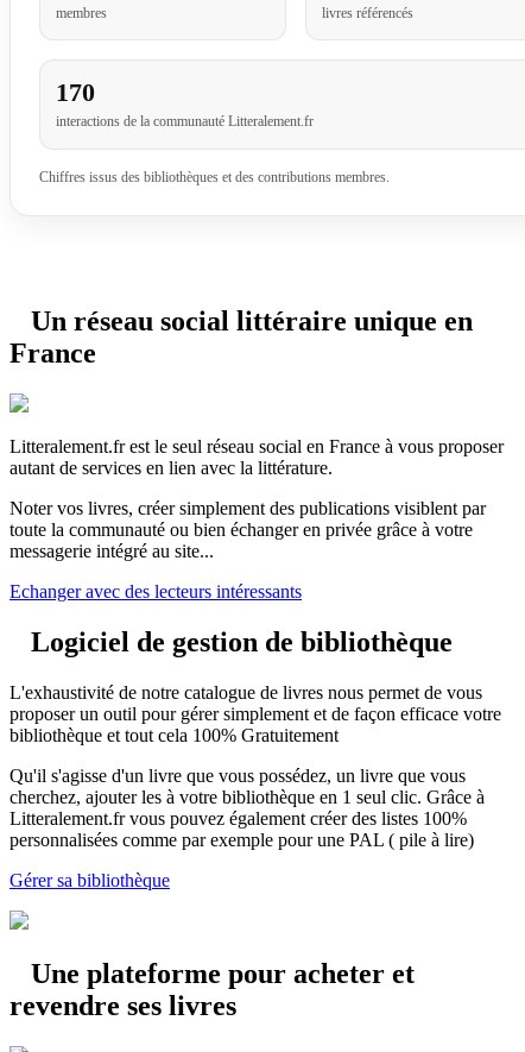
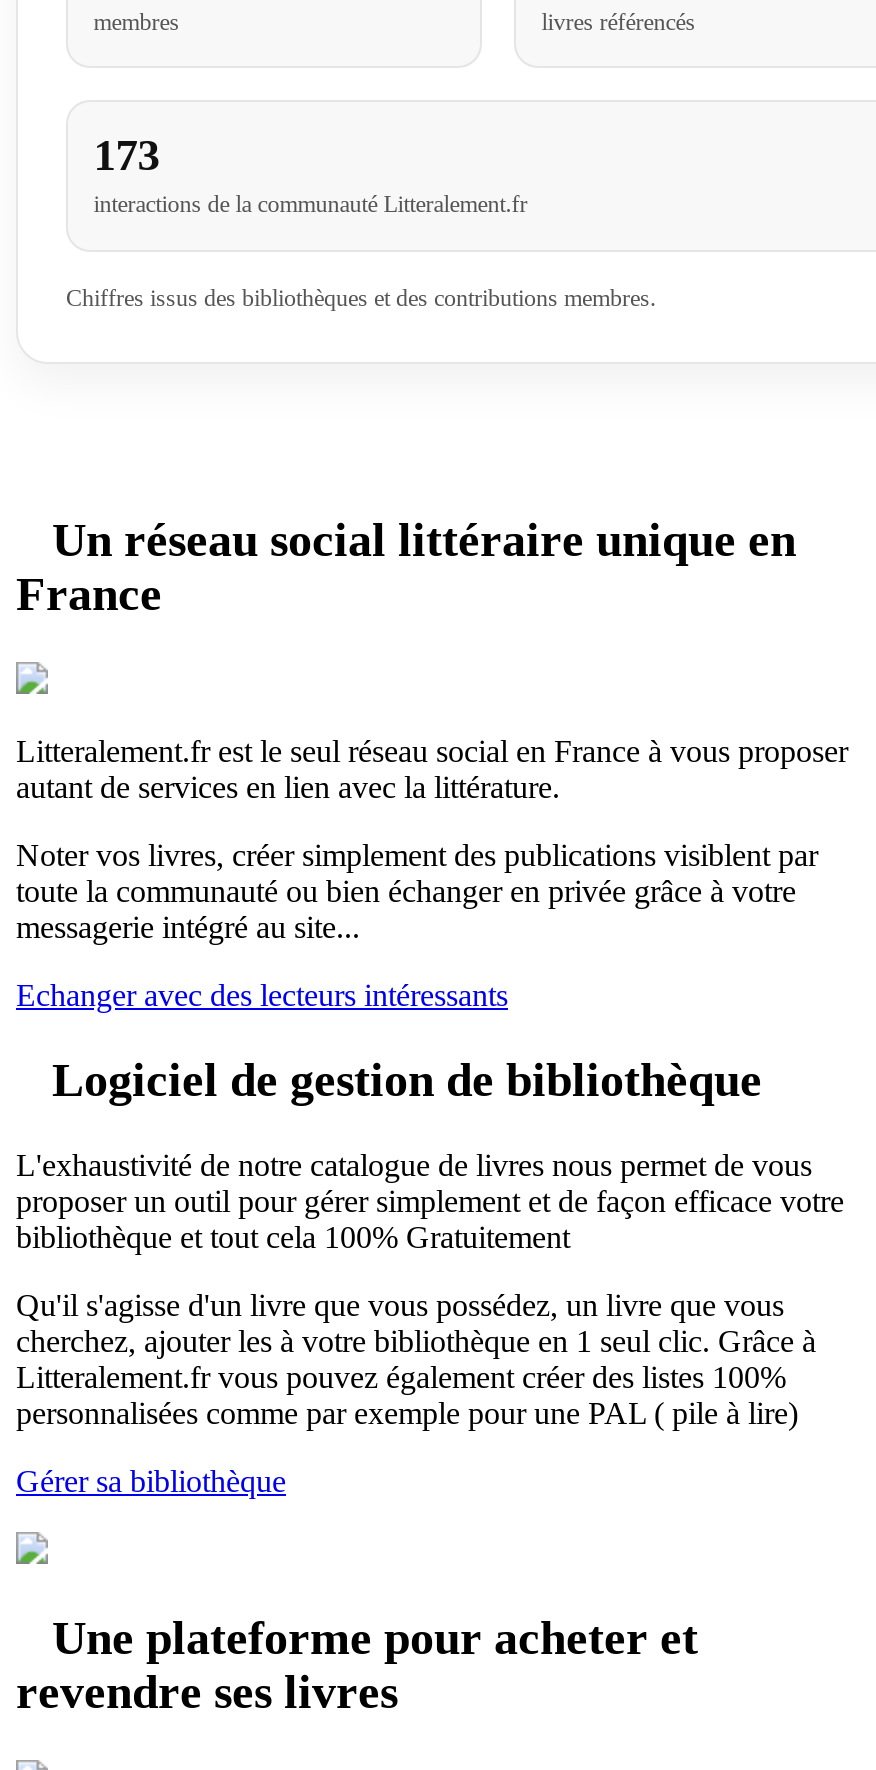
[56,77,95,106] 170 -> [94,129,160,179] 173

